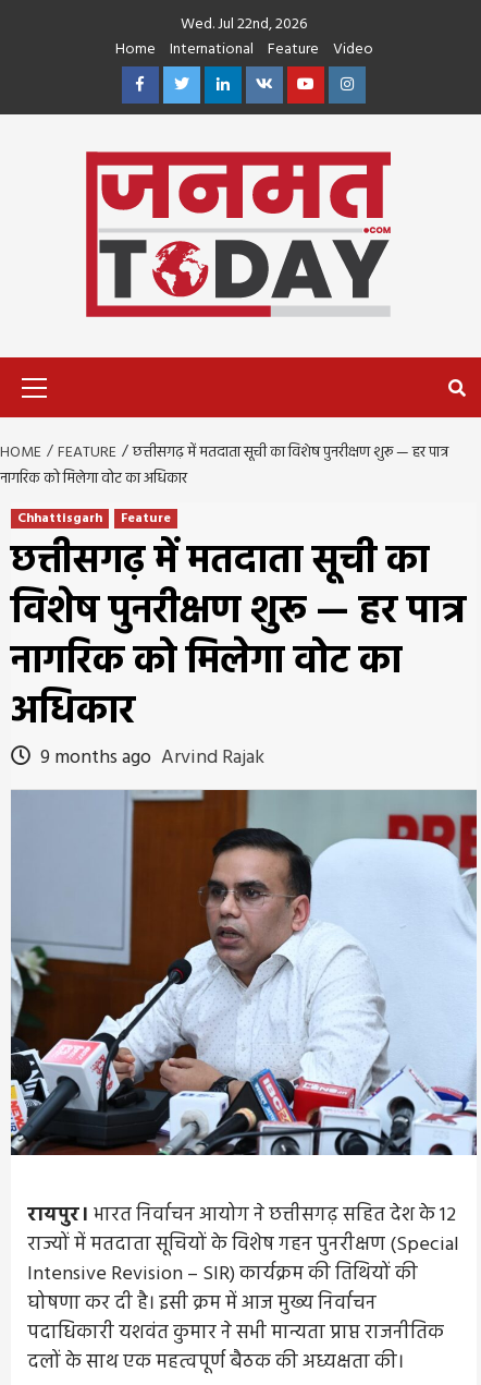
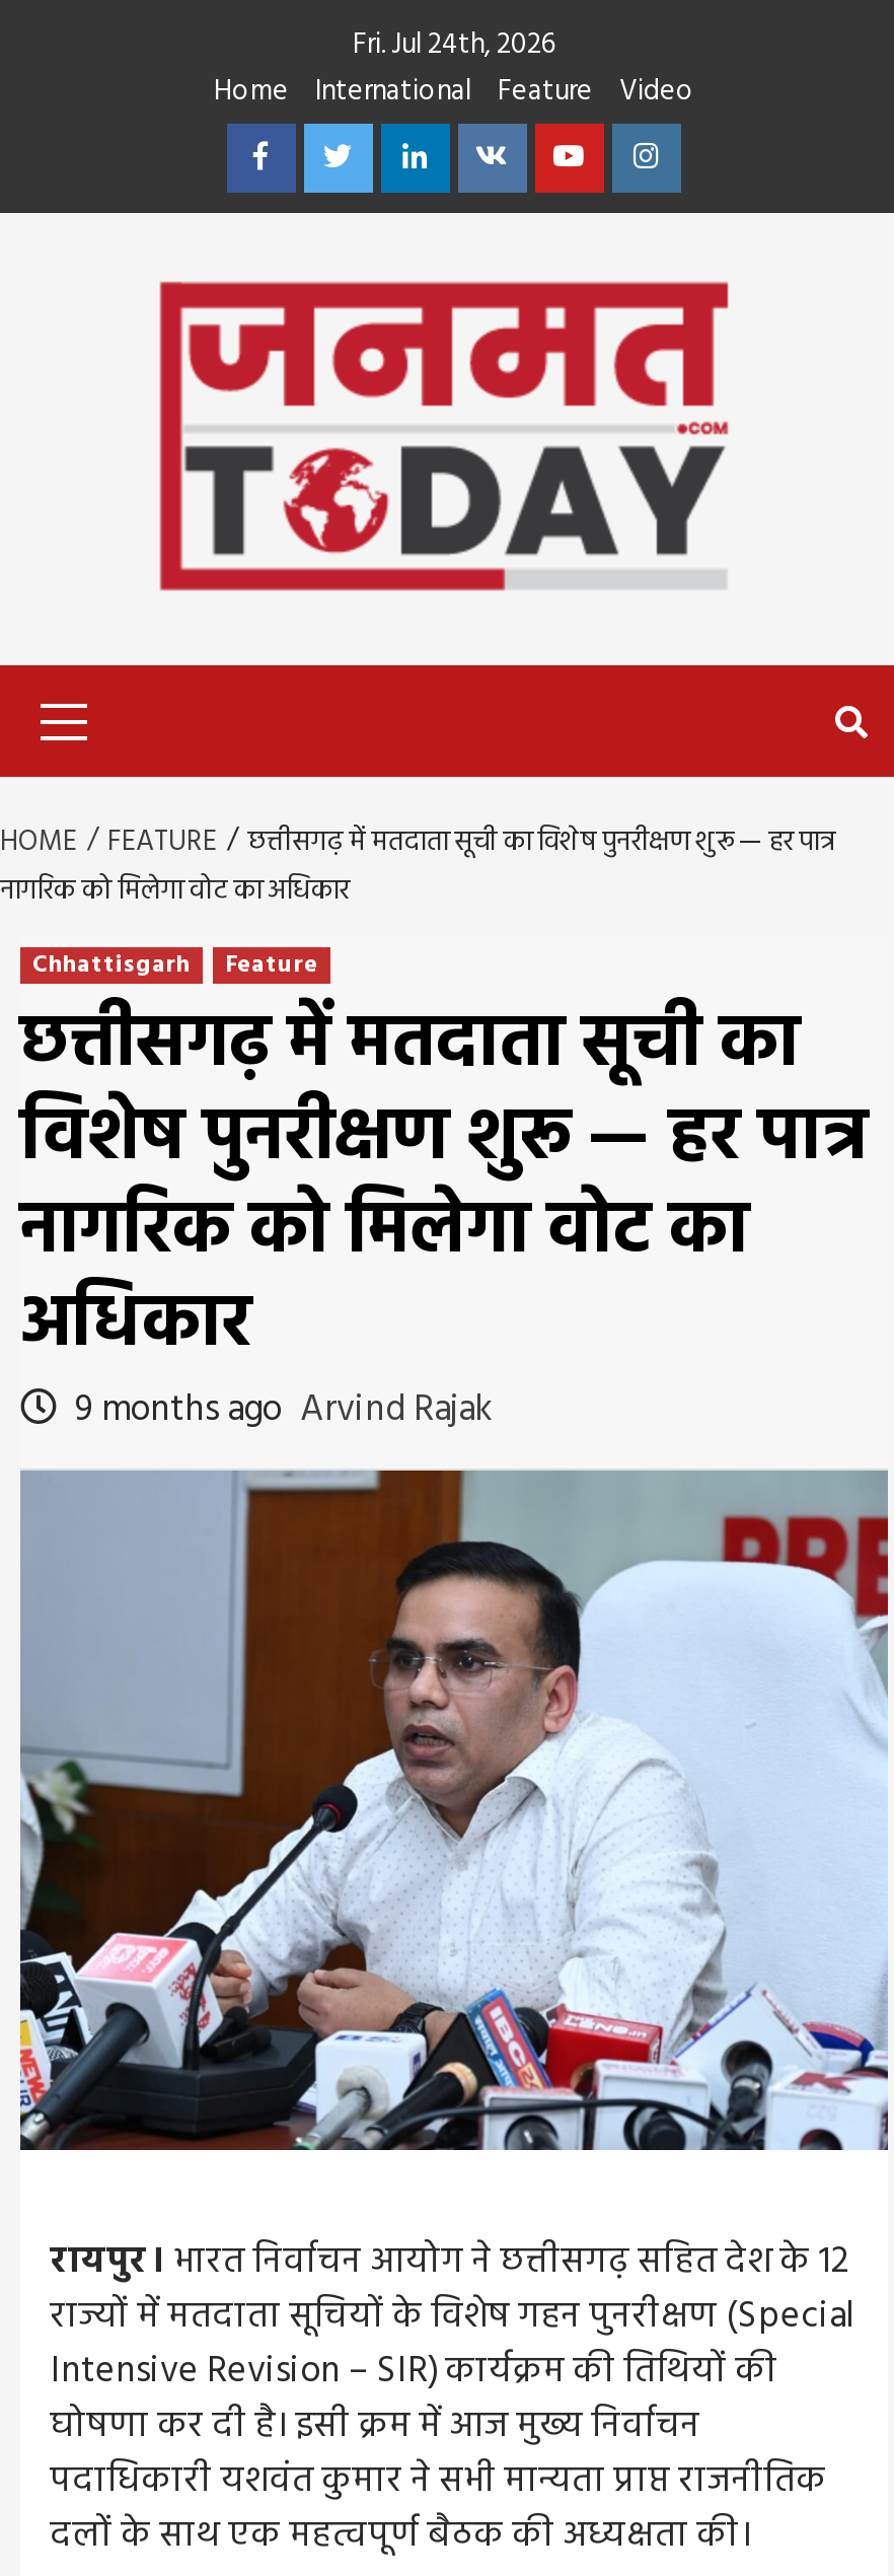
[181,12,307,37] Wed. Jul 22nd, 2026 -> [353,22,555,69] Fri. Jul 24th, 2026

